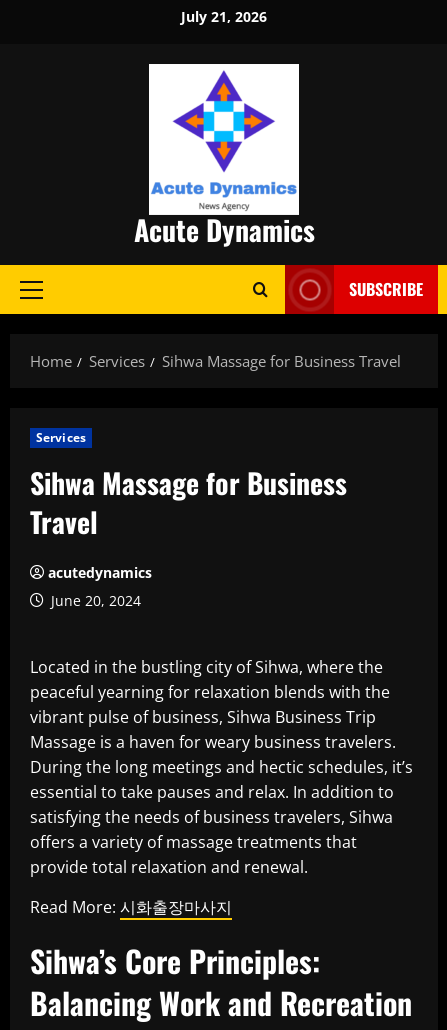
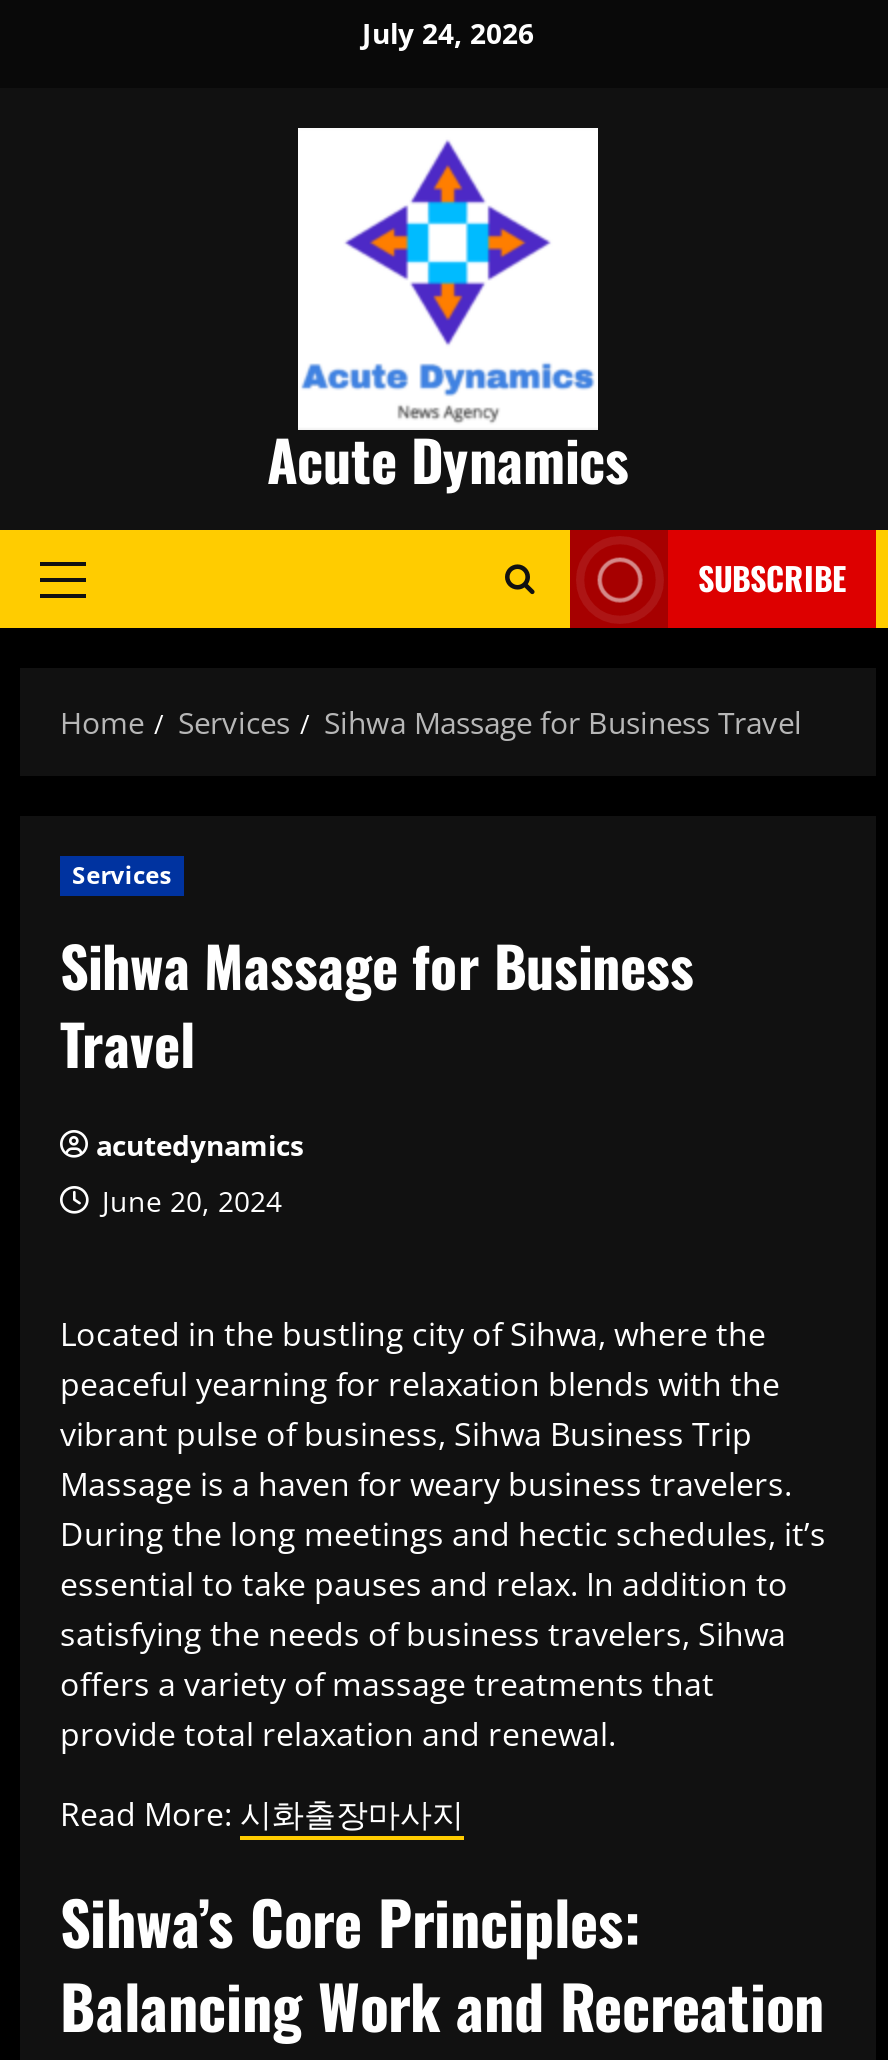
[181,7,267,26] July 21, 2026 -> [362,14,534,52] July 24, 2026

